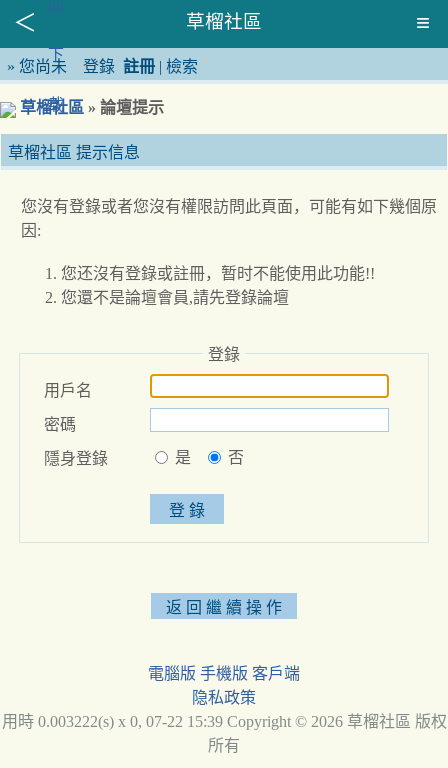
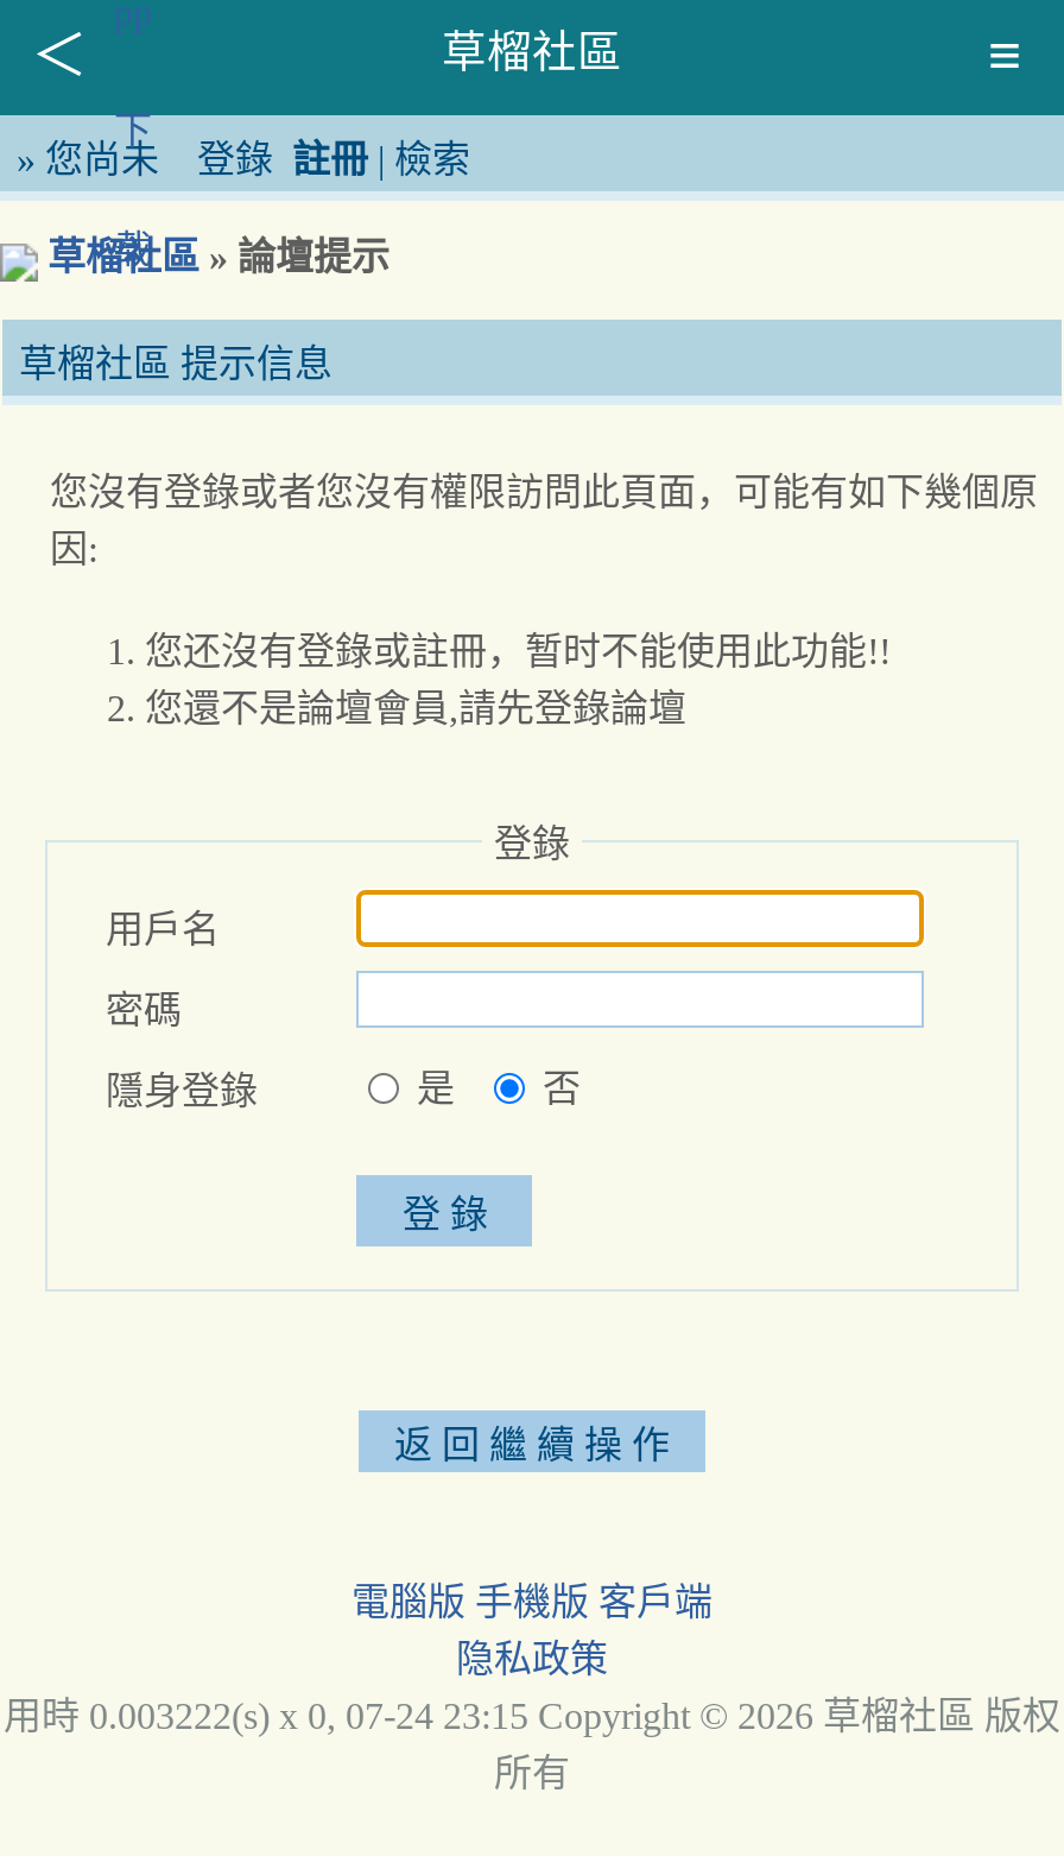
[1,713,446,730] 用時 0.003222(s) x 0, 07-22 15:39 Copyright © 2026 草榴社區 版权 -> [4,1696,1060,1736] 用時 0.003222(s) x 0, 07-24 23:15 Copyright © 2026 草榴社區 版权

